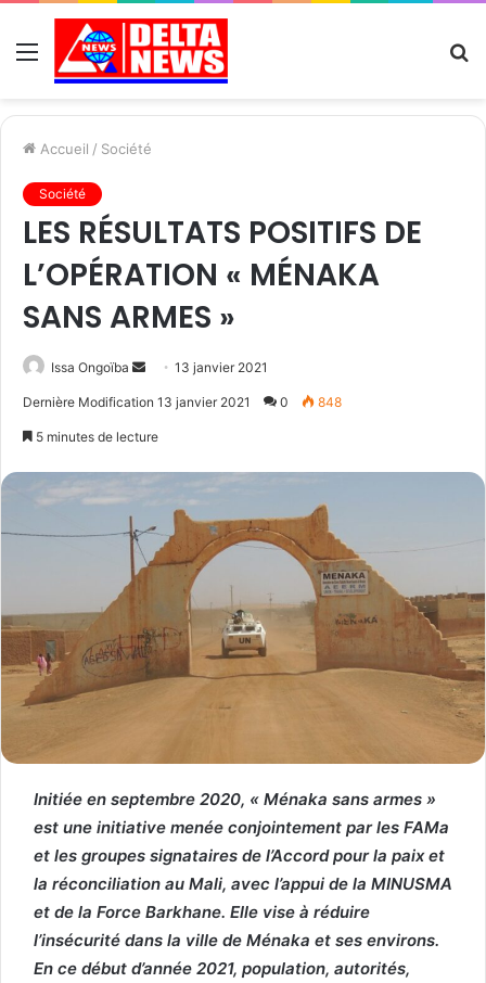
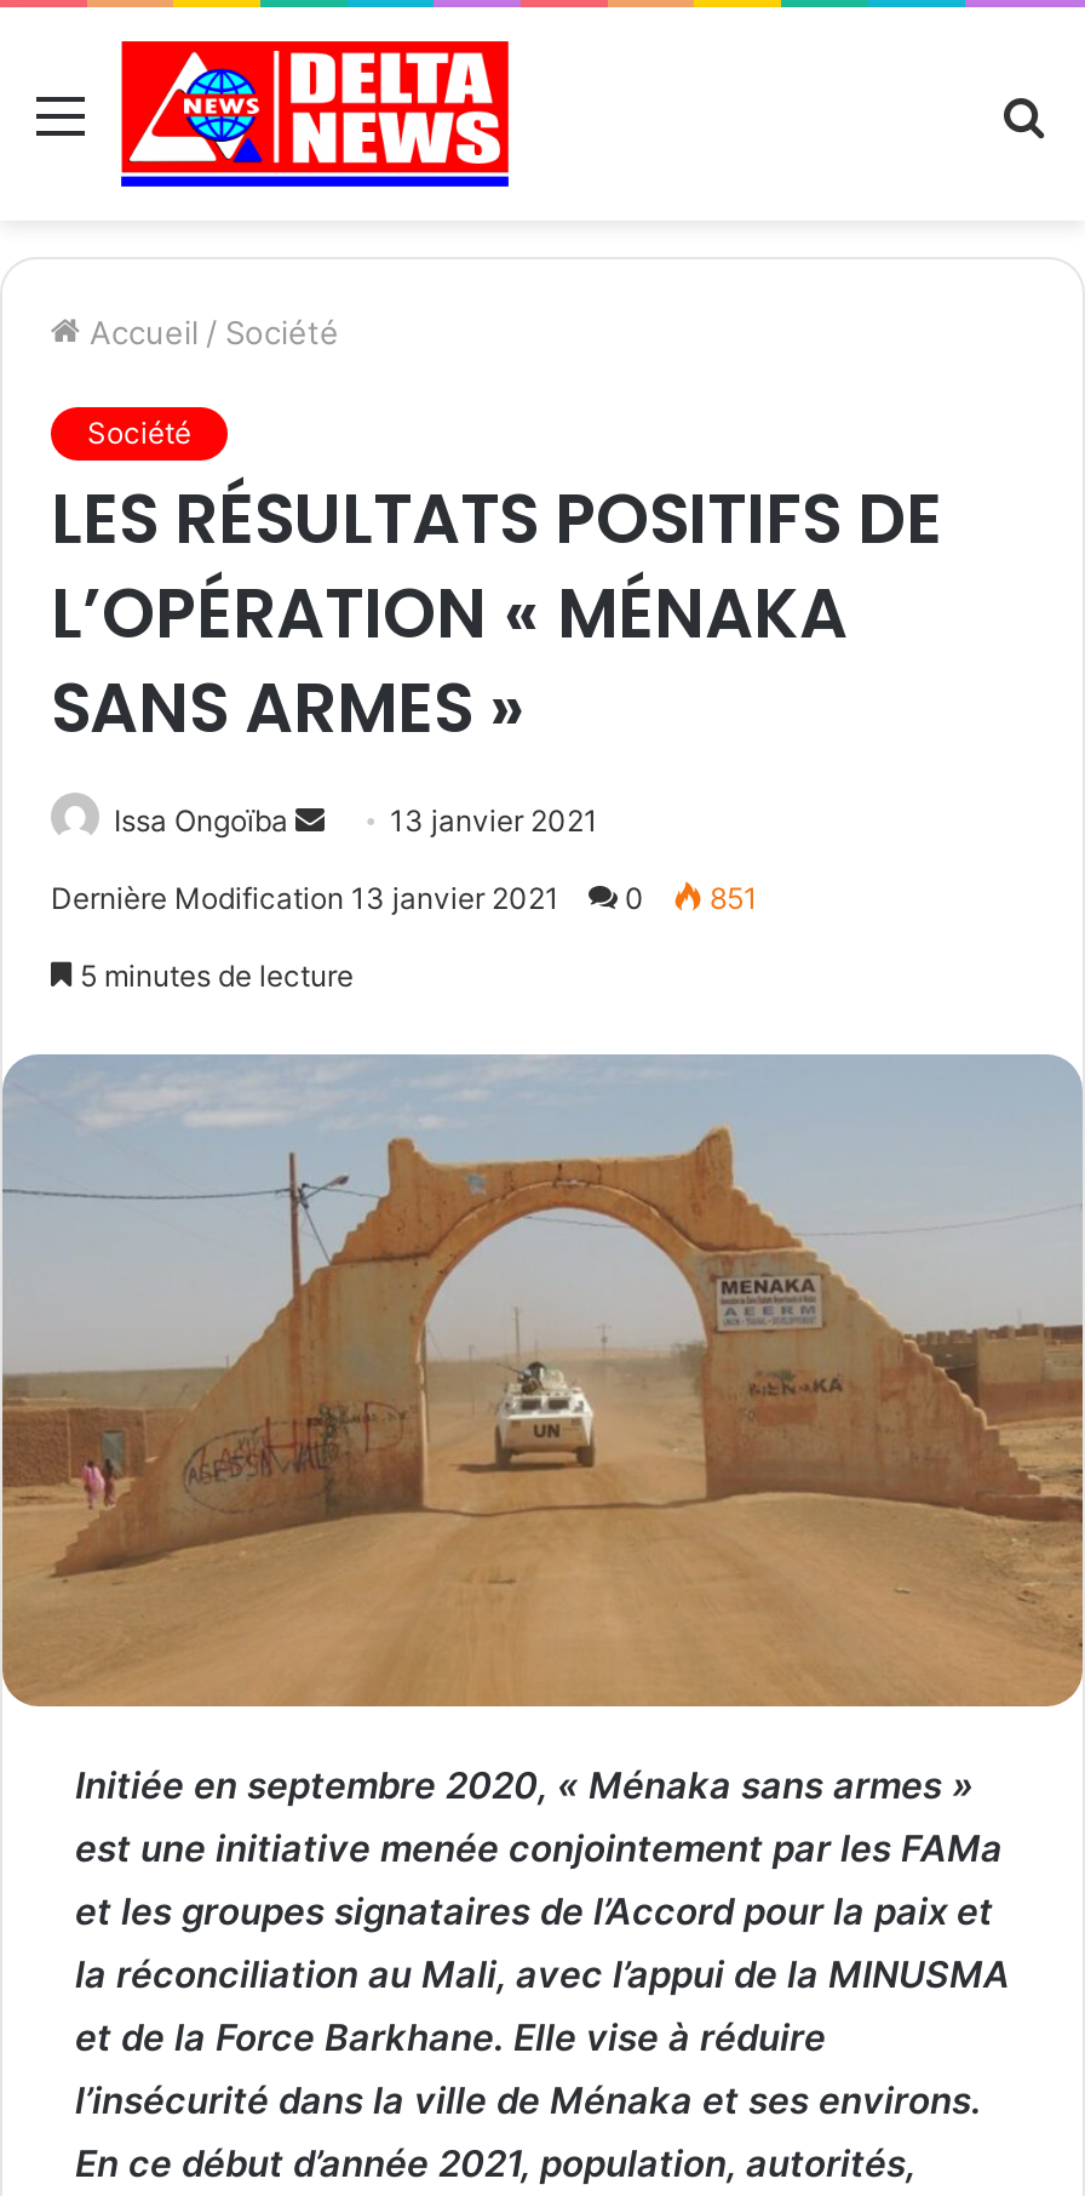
[23,394,342,410] Dernière Modification 13 janvier 2021 0 848 -> [51,880,758,916] Dernière Modification 13 janvier 2021 0 851

